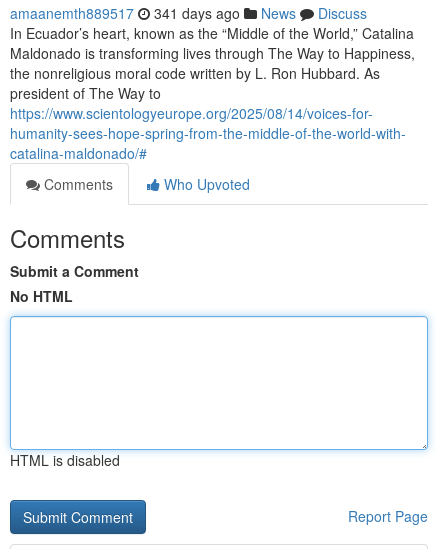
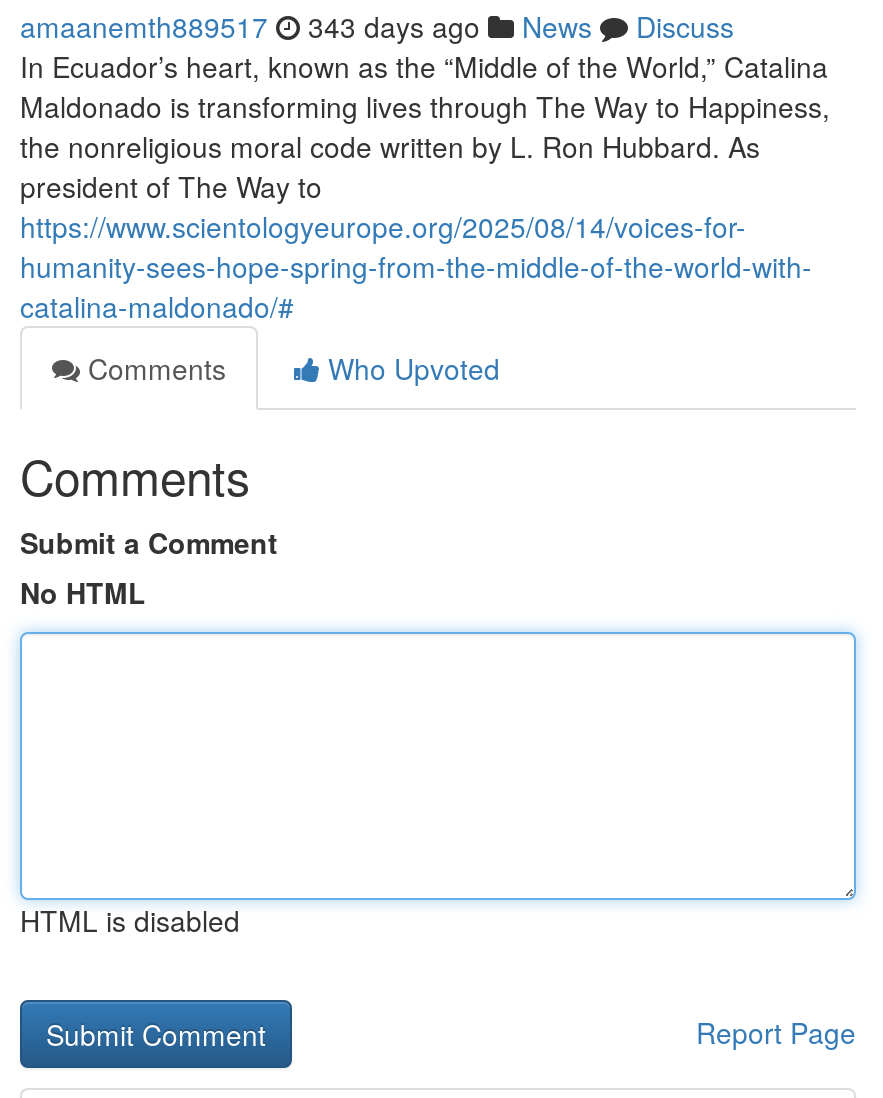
[10,3,367,23] amaanemth889517 341 days ago News Discuss -> [20,6,734,46] amaanemth889517 343 days ago News Discuss

